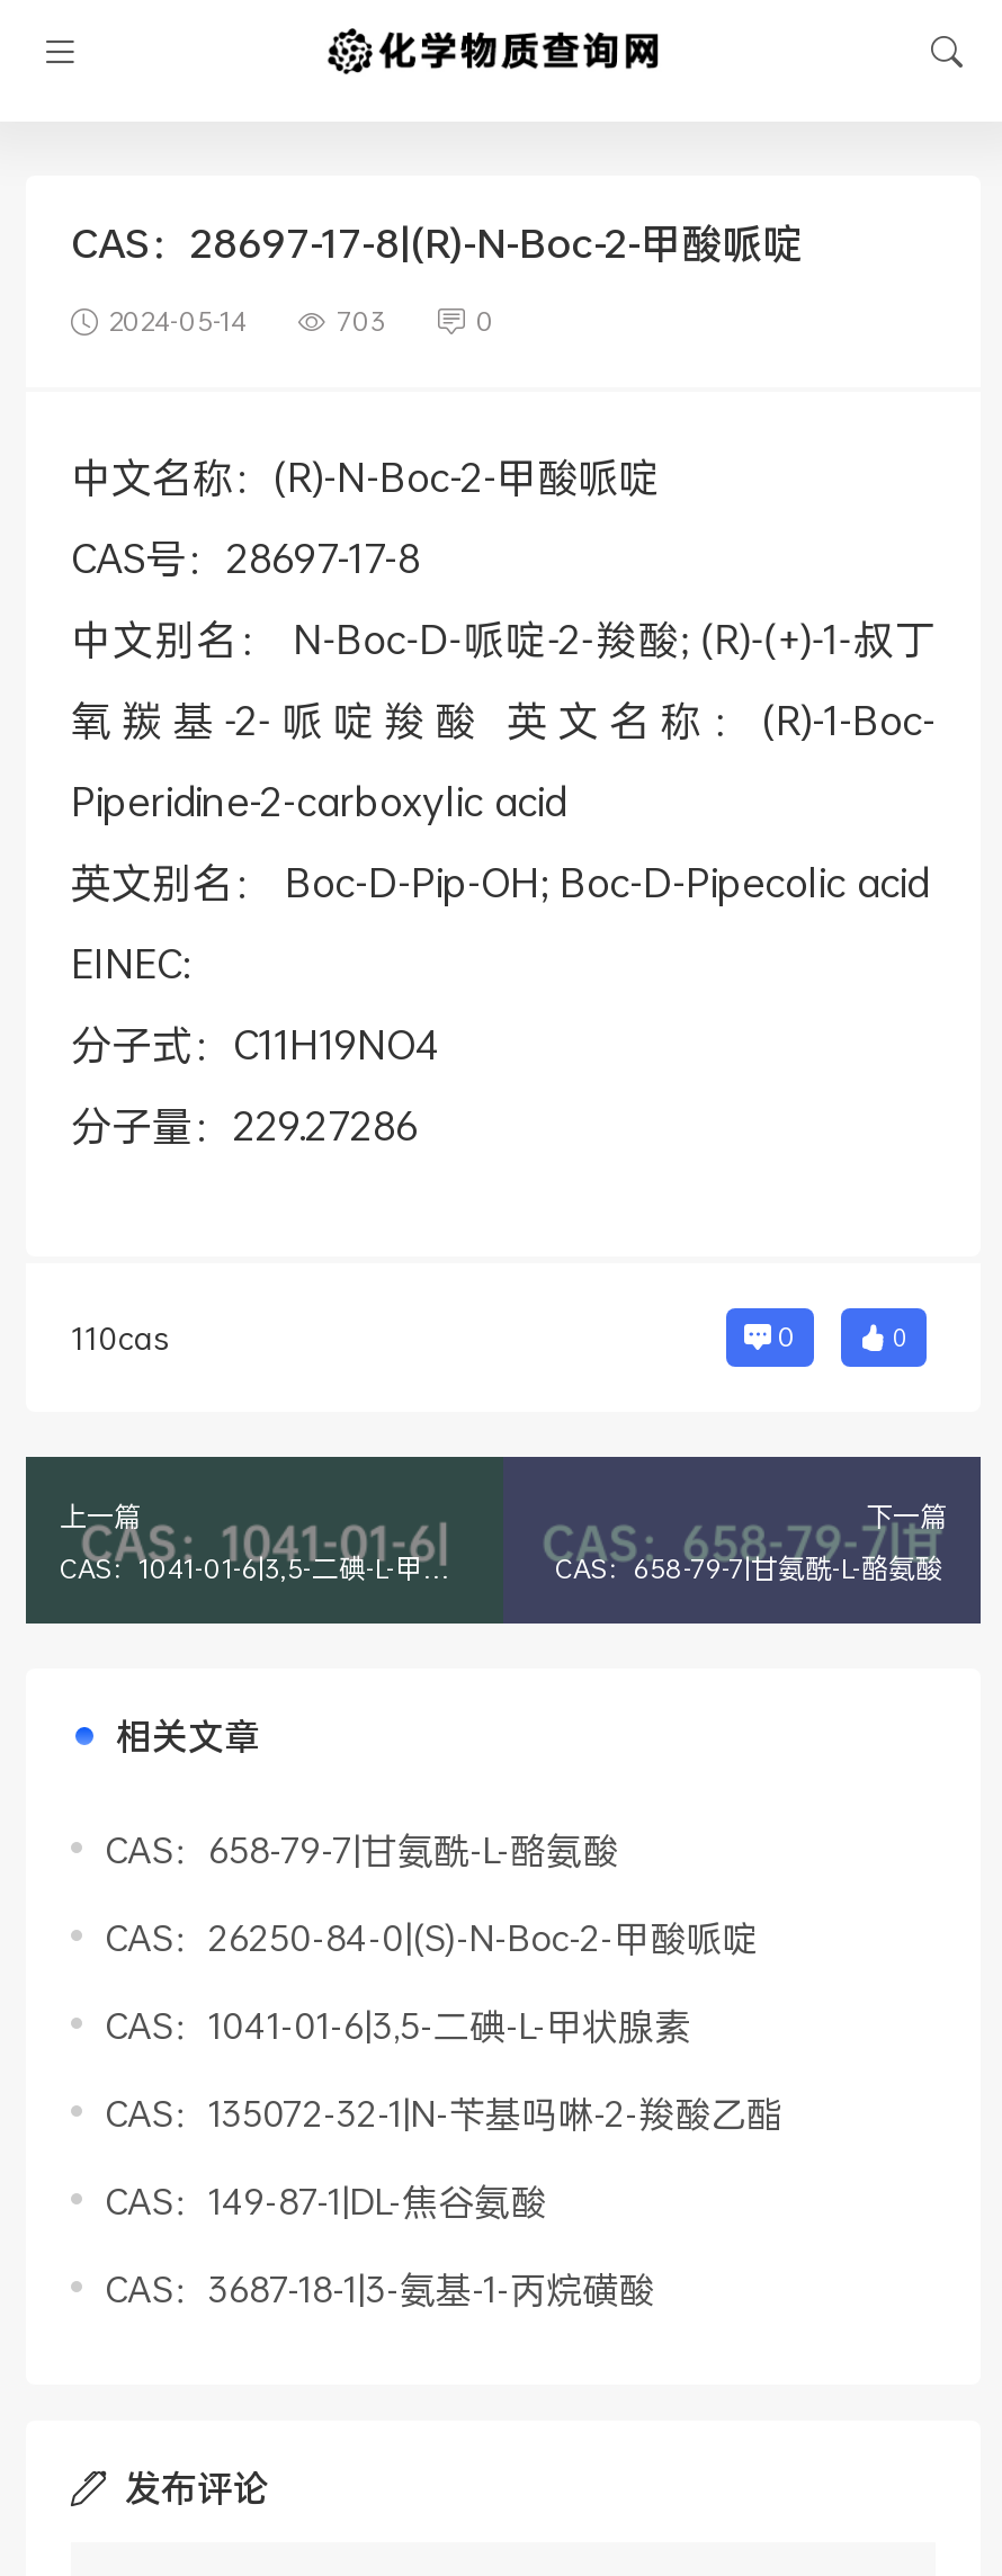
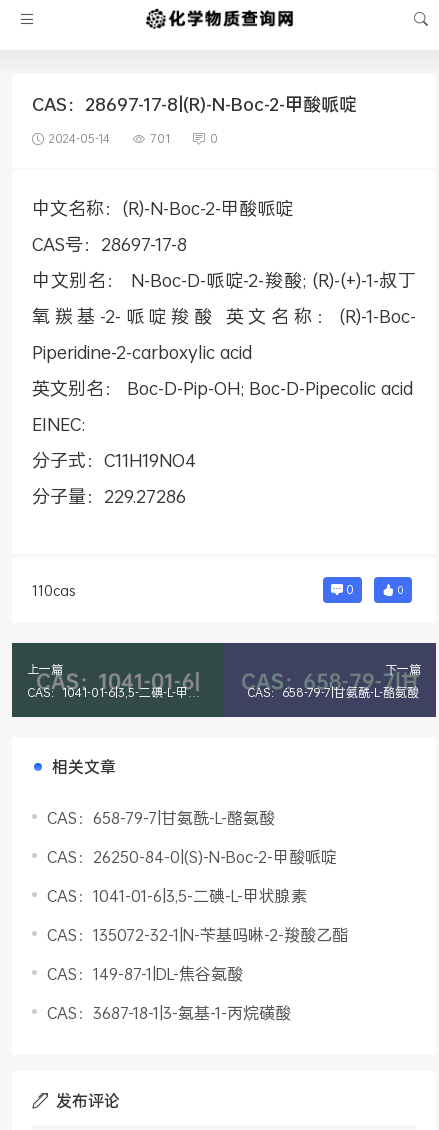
[337,302,386,340] 703 -> [150,130,170,147] 701

